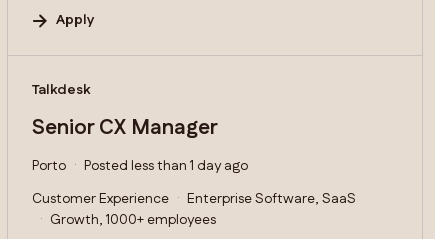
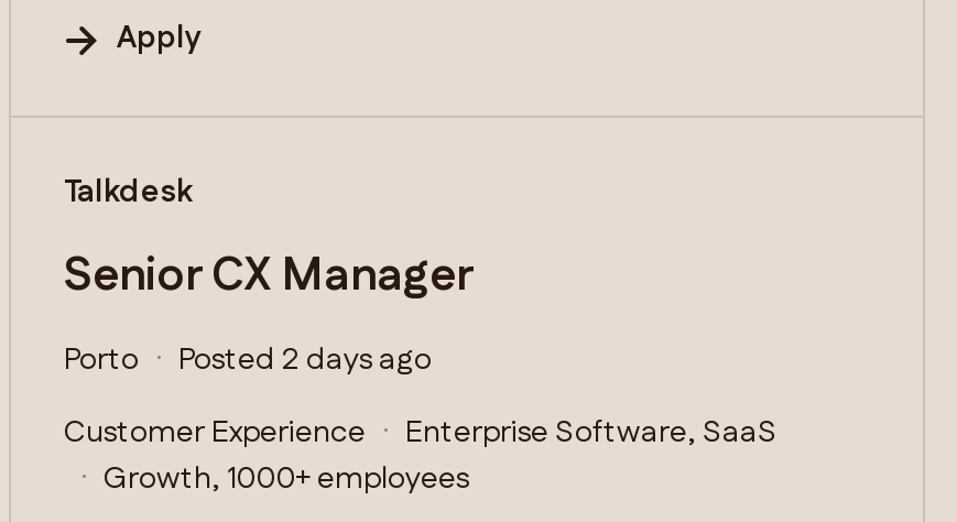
[84,156,248,176] Posted less than 1 day ago -> [178,338,432,382] Posted 2 days ago

